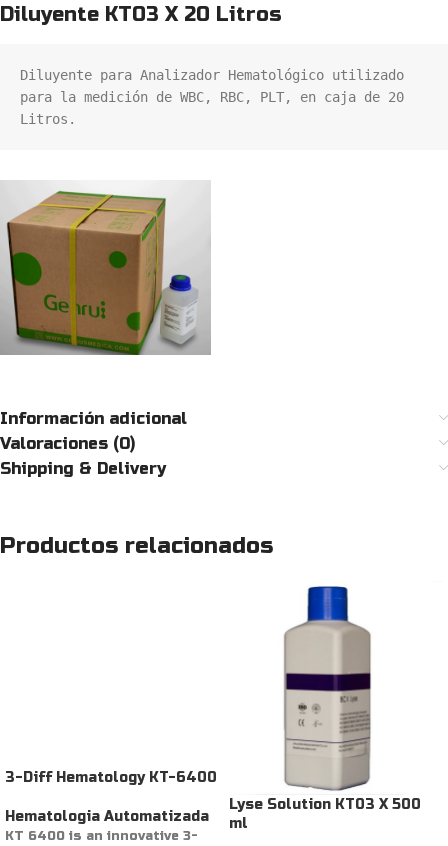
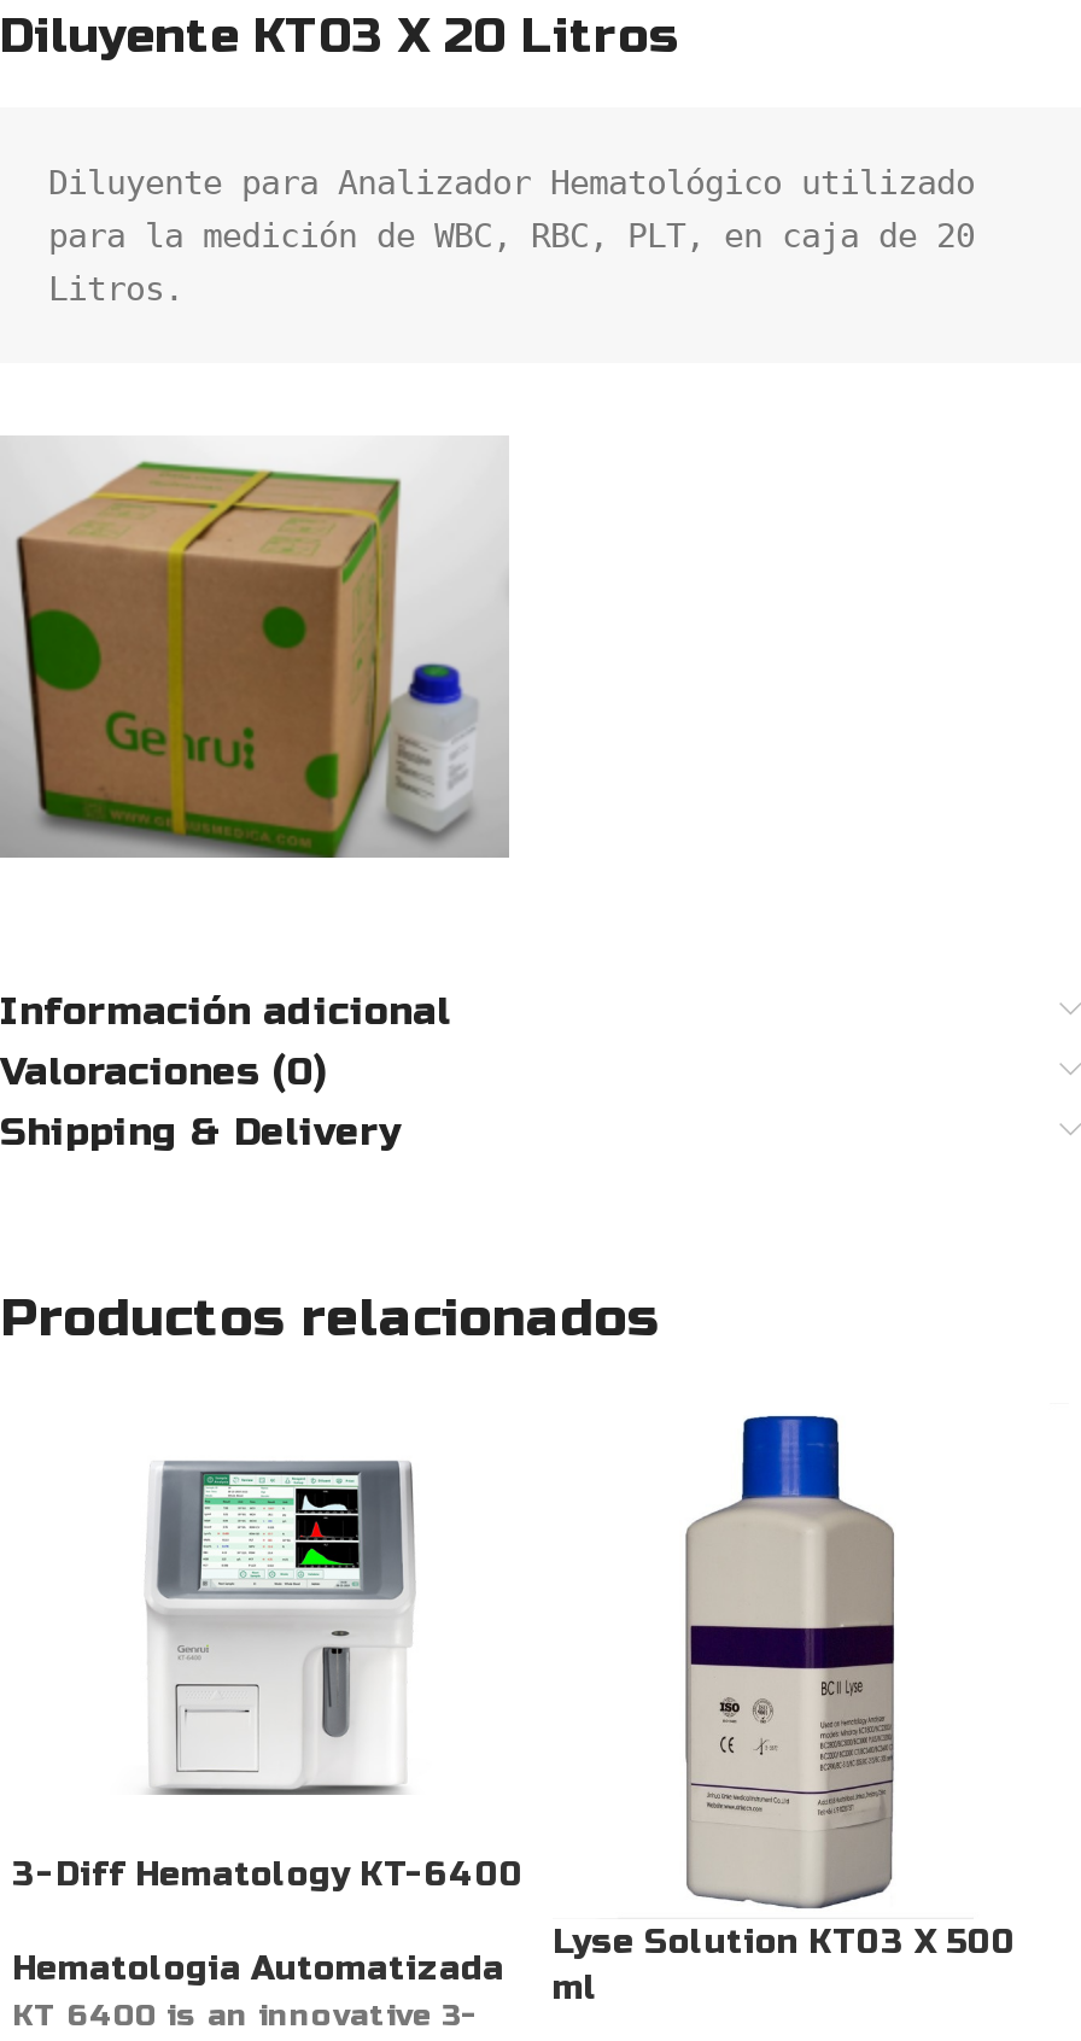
none -> [147,1460,415,1797] [image]

